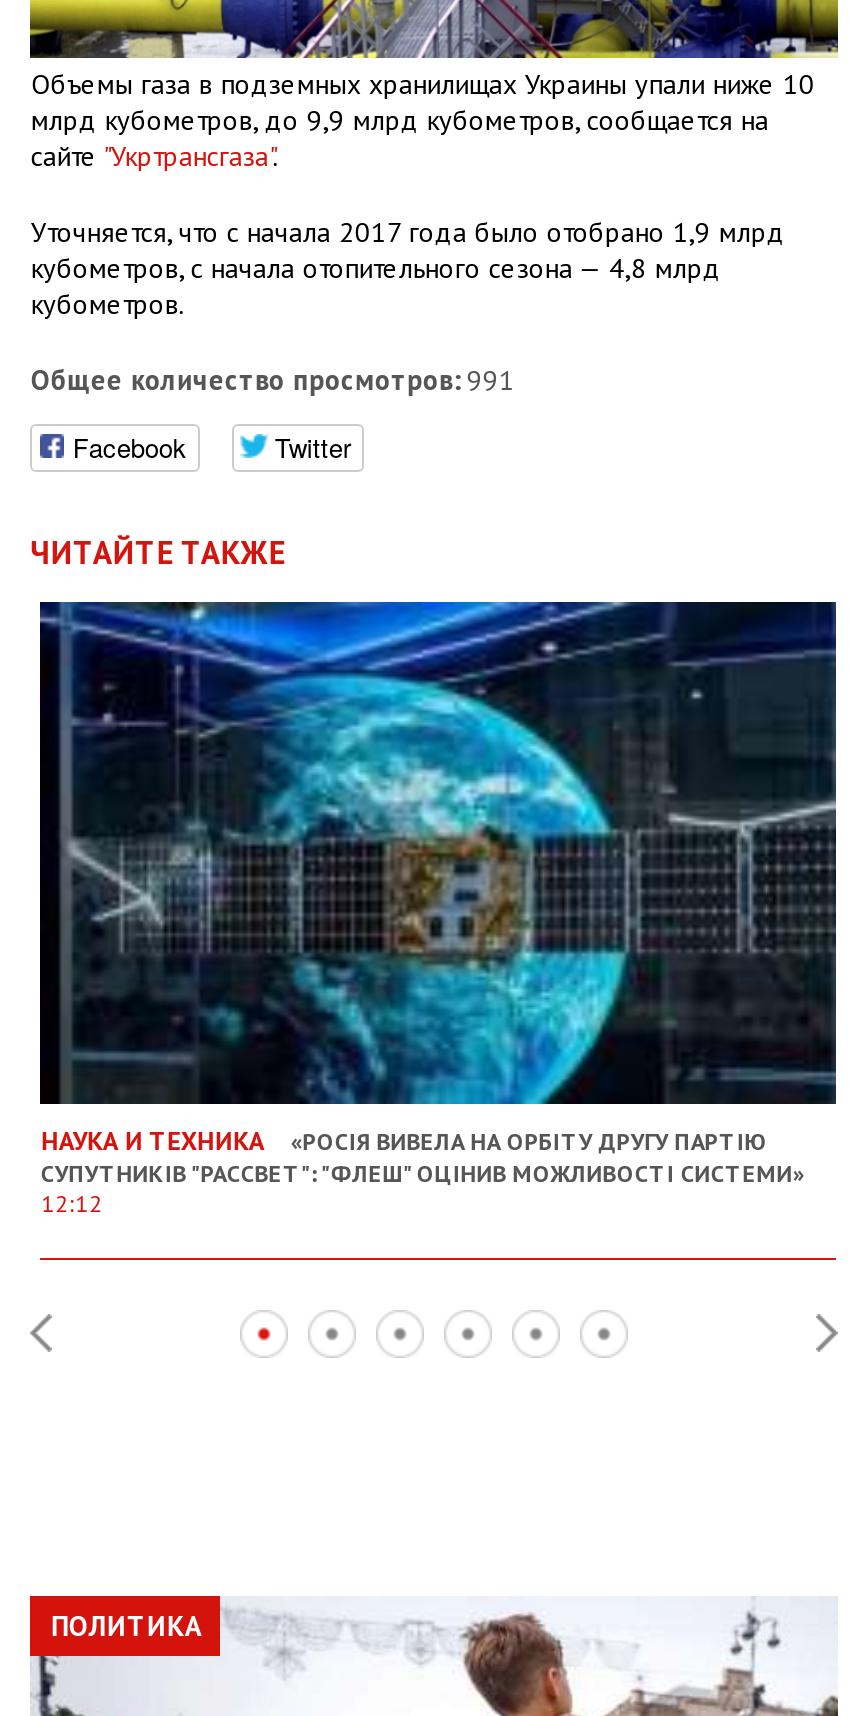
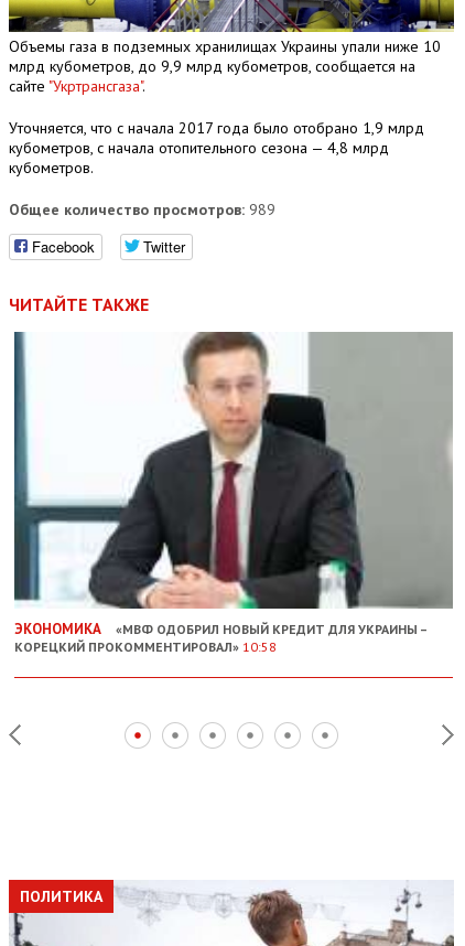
[31,363,515,399] Общее количество просмотров: 991 -> [9,200,276,220] Общее количество просмотров: 989
[38,600,838,1218] [image] | НАУКА И ТЕХНИКА | «РОСІЯ ВИВЕЛА НА ОРБІТУ ДРУГУ ПАРТІЮ | СУПУТНИКІВ "РАССВЕТ": "ФЛЕШ" ОЦІНИВ МОЖЛИВОСТІ СИСТЕМИ» | 12:12 -> [13,331,453,655] [image] | ЭКОНОМИКА | «МВФ ОДОБРИЛ НОВЫЙ КРЕДИТ ДЛЯ УКРАИНЫ – | КОРЕЦКИЙ ПРОКОММЕНТИРОВАЛ» 10:58

